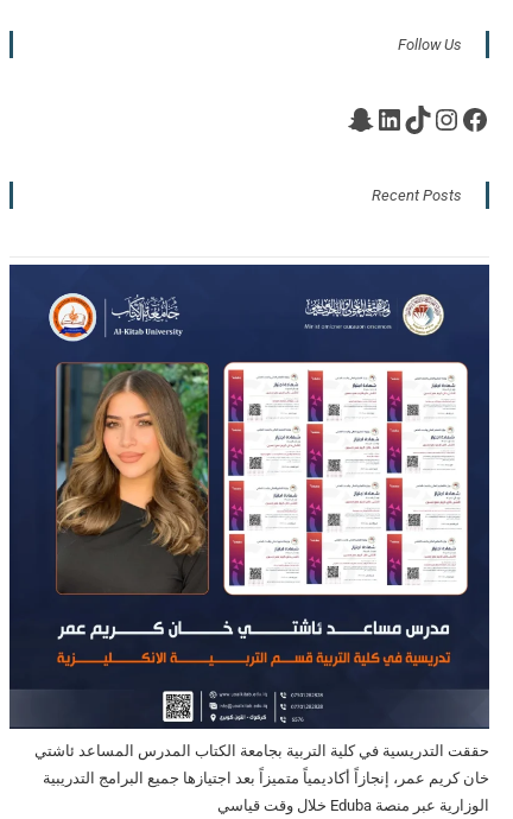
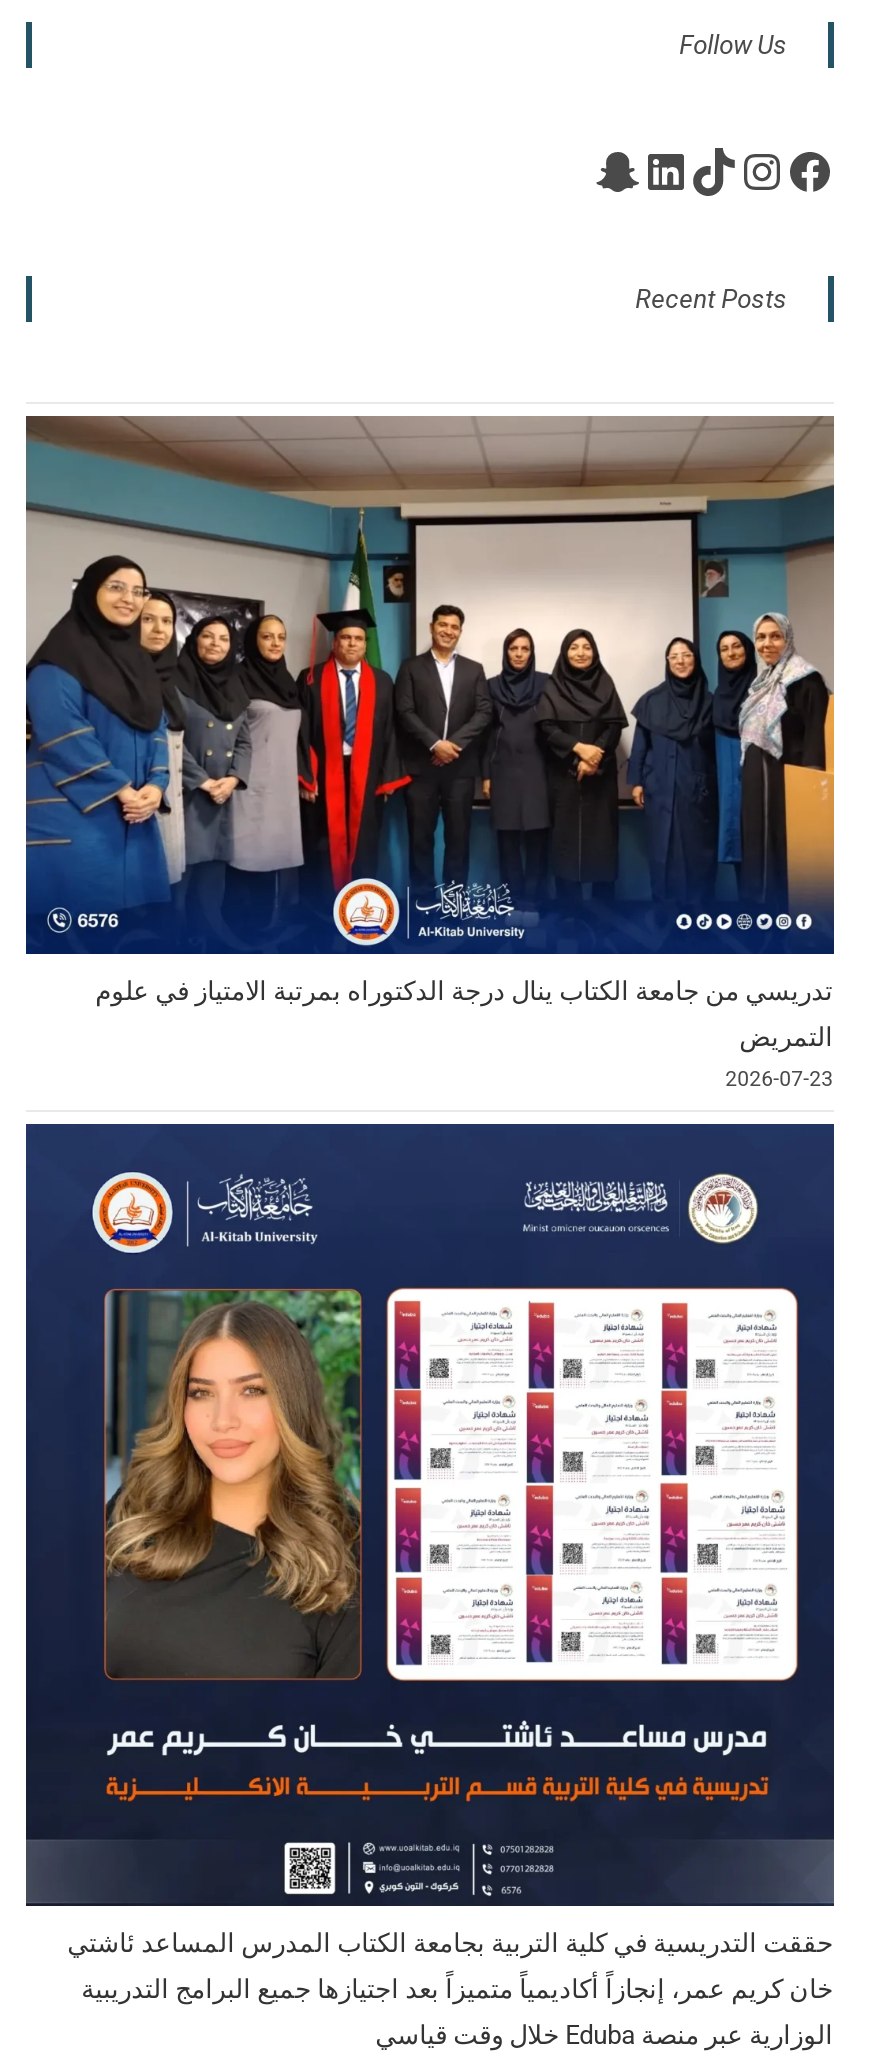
none -> [24,414,836,1091] [image] | تدريسي من جامعة الكتاب ينال درجة الدكتوراه بمرتبة الامتياز في علوم | التمريض | 2026-07-23

